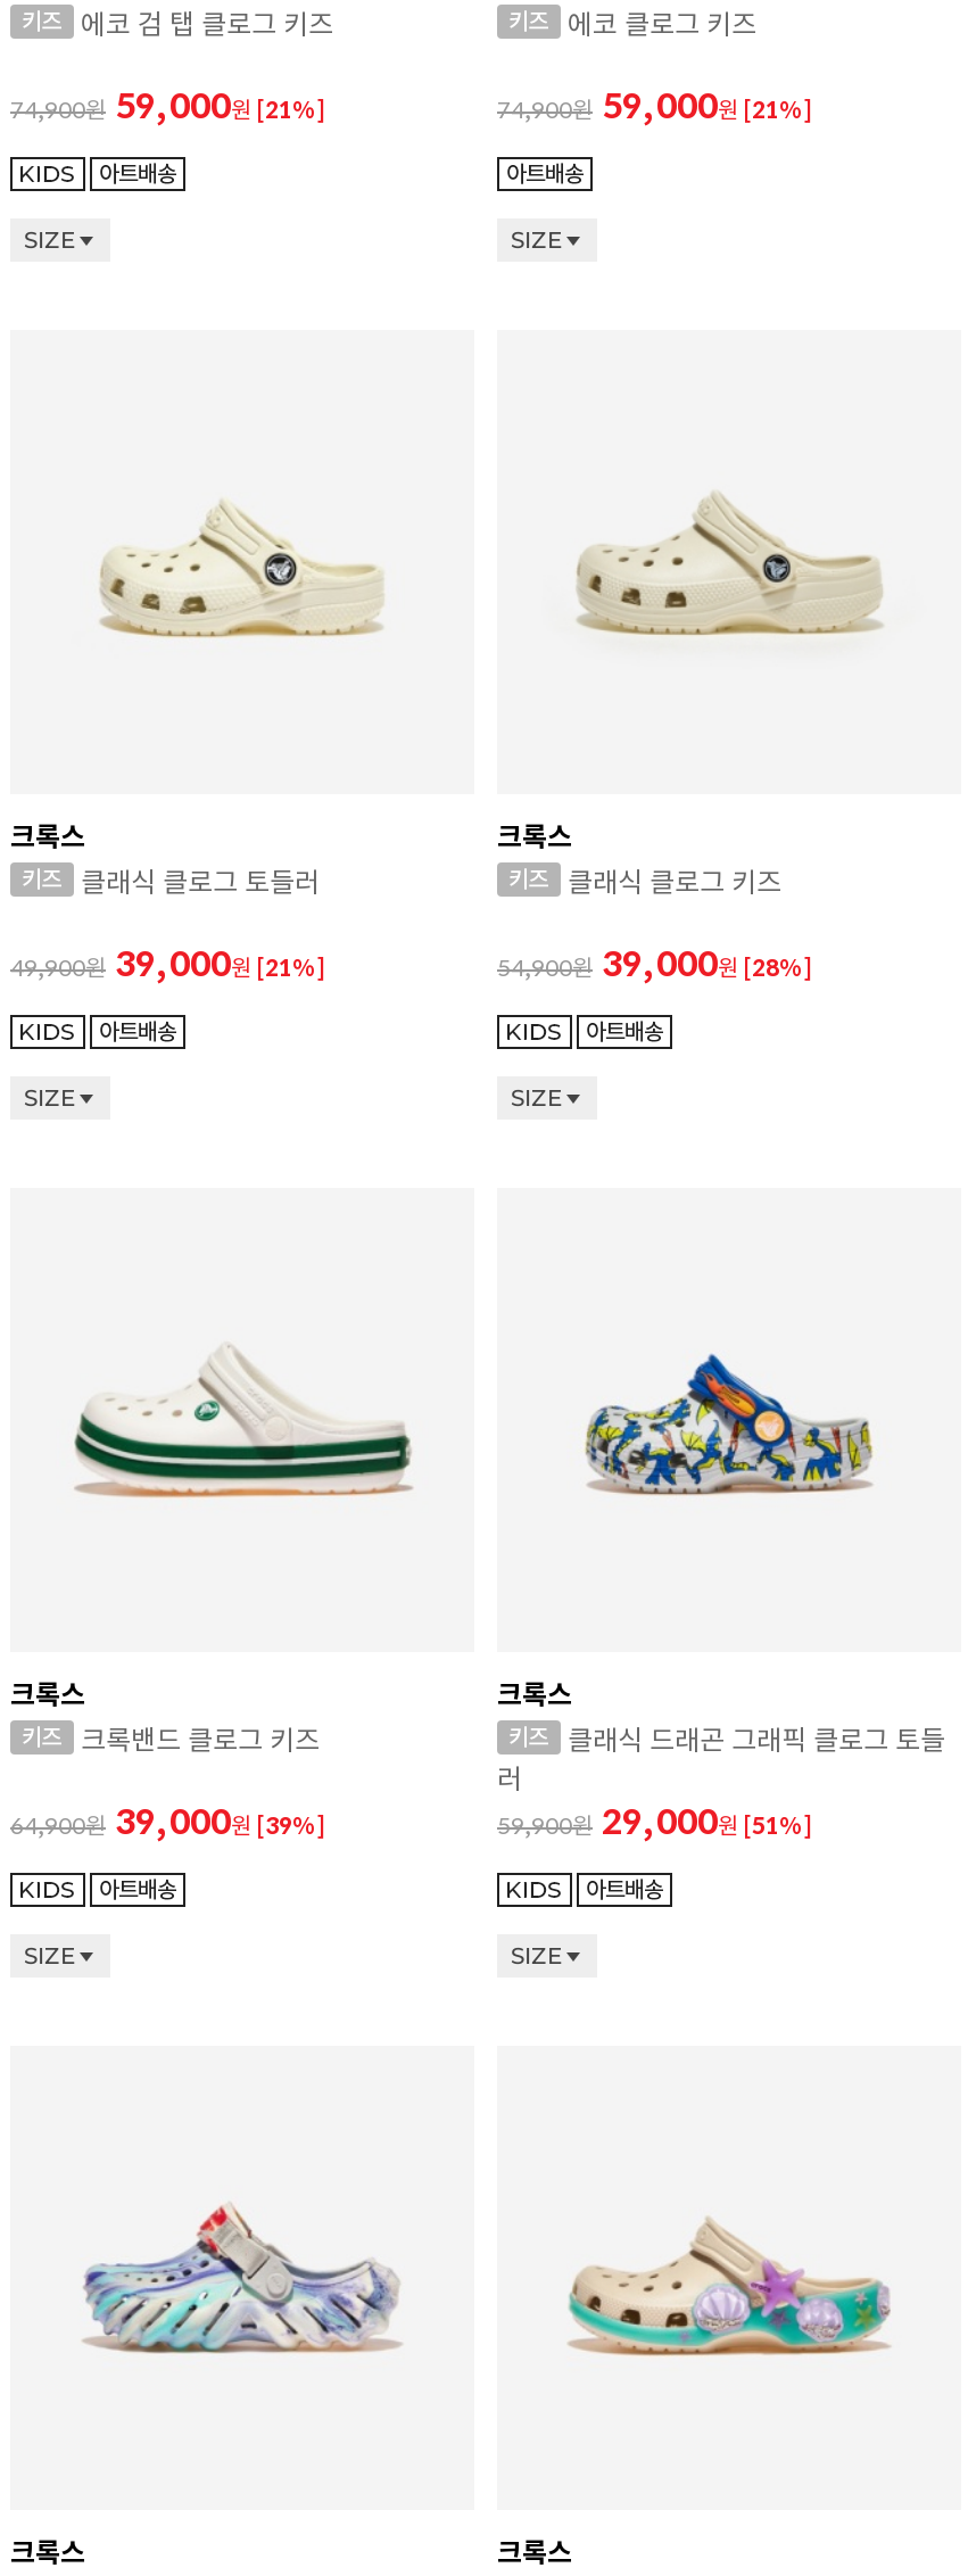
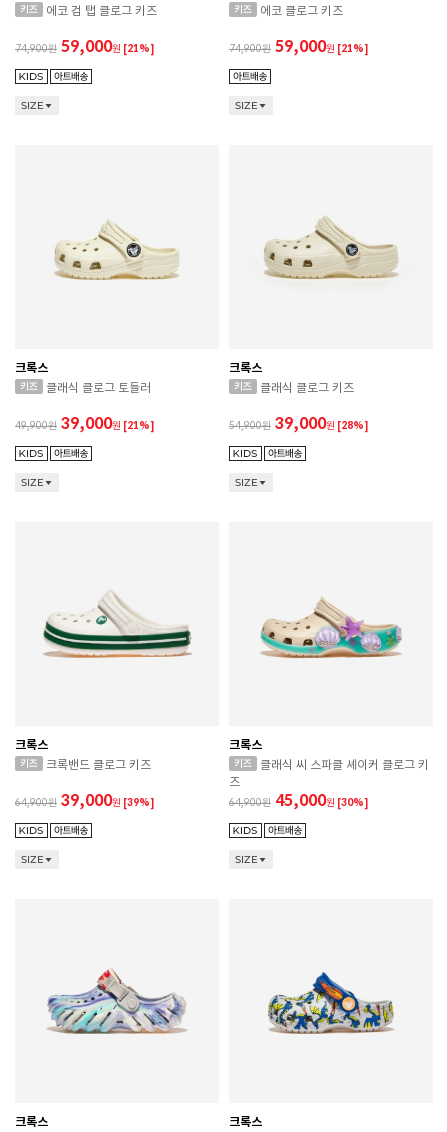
moved [570,1352,888,1497] -> [261,971,401,1034]: [image]
[497,1723,945,1795] 클래식 드래곤 그래픽 클로그 토들 | 러 -> [229,757,429,789] 클래식 씨 스파클 셰이커 클로그 키 | 즈
[497,1800,816,1843] 59,900 | 29,000원 [51%] -> [229,791,369,810] 64,900 | 45,000원 [30%]
moved [568,2212,891,2355] -> [260,595,403,659]: [image]

